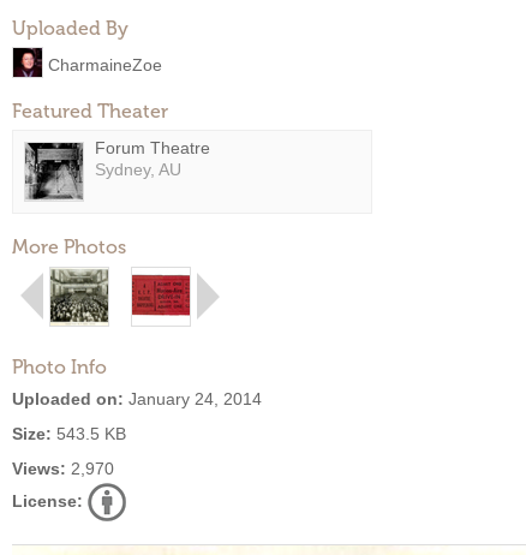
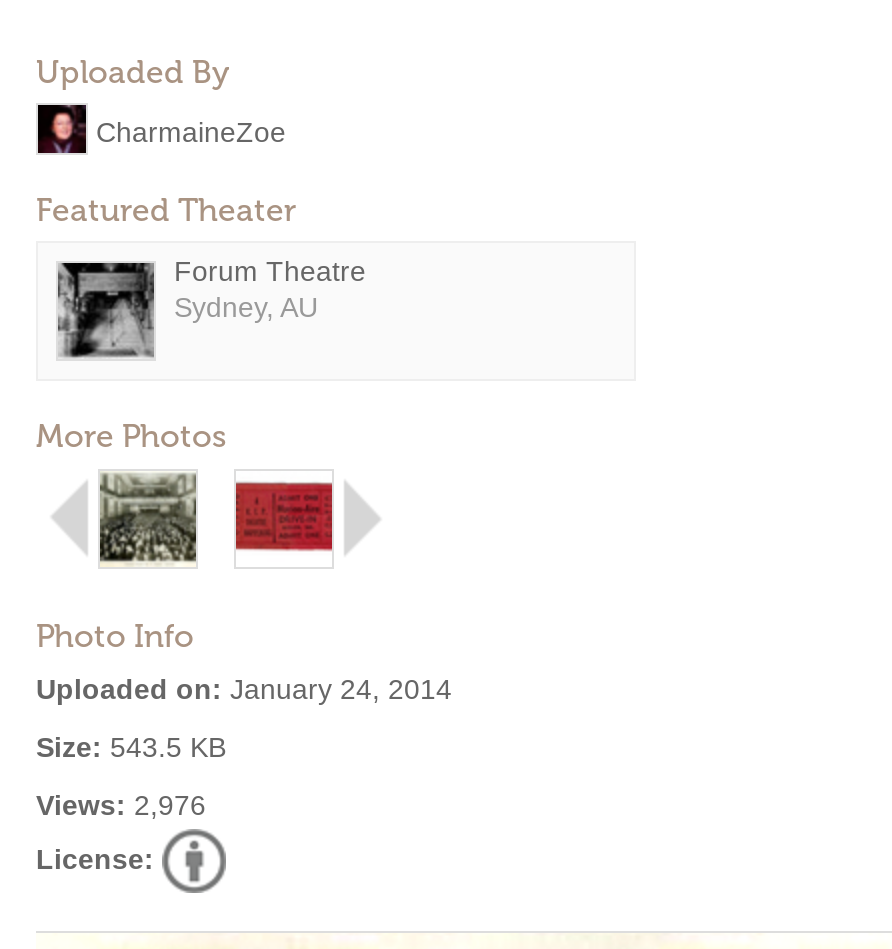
[12,459,114,478] Views: 2,970 -> [36,789,206,821] Views: 2,976

